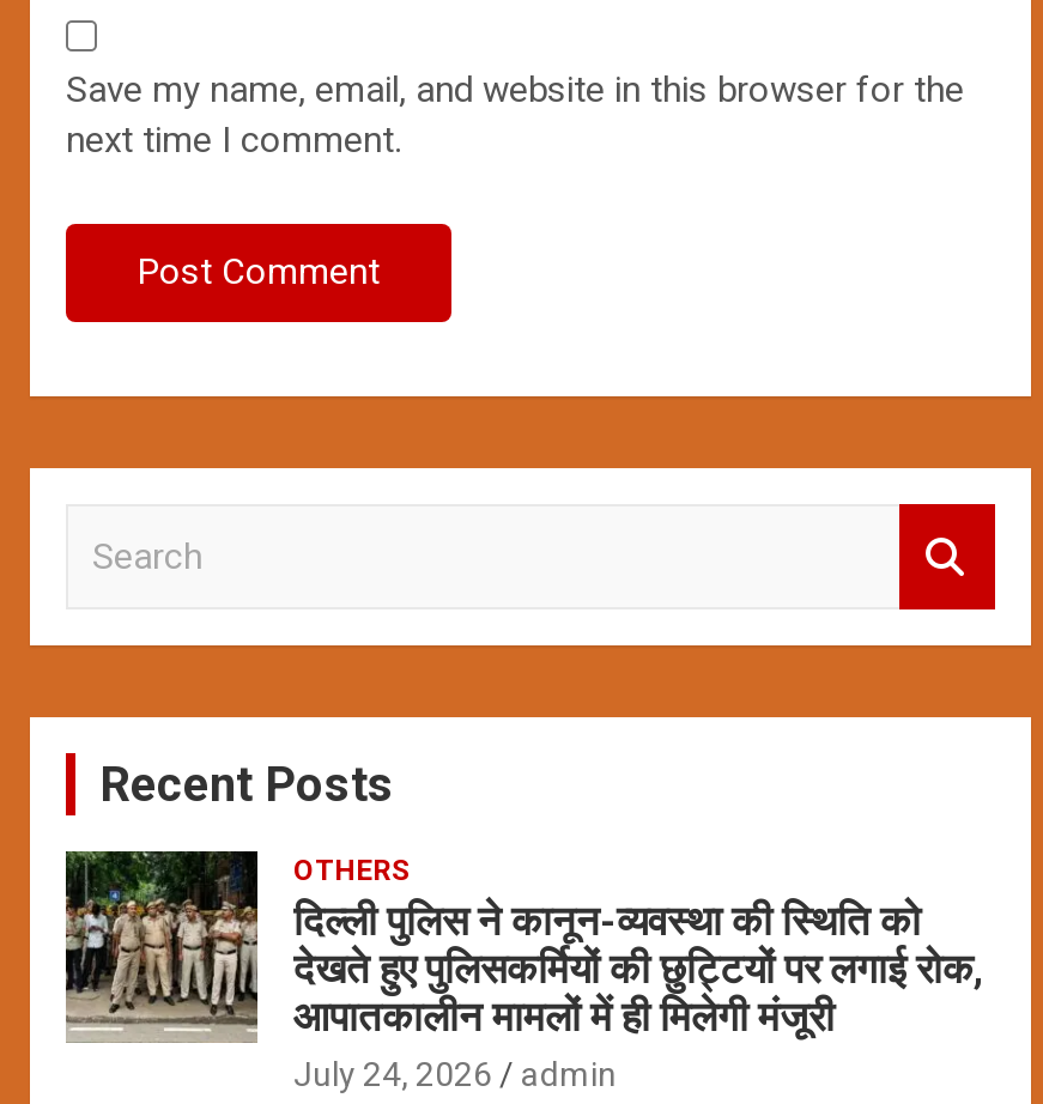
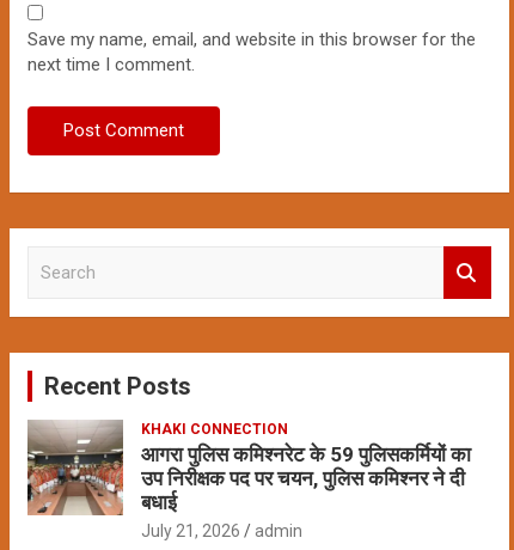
[63,849,983,1093] [image] | OTHERS | दिल्ली पुलिस ने कानून-व्यवस्था की स्थिति को | देखते हुए पुलिसकर्मियों की छुट्टियों पर लगाई रोक, | आपातकालीन मामलों में ही मिलेगी मंजूरी | July 24, 2026 -> [26,420,471,540] [image] | KHAKI CONNECTION | आगरा पुलिस कमिश्नरेट के 59 पुलिसकर्मियों का | उप निरीक्षक पद पर चयन, पुलिस कमिश्नर ने दी | बधाई | July 21, 2026

